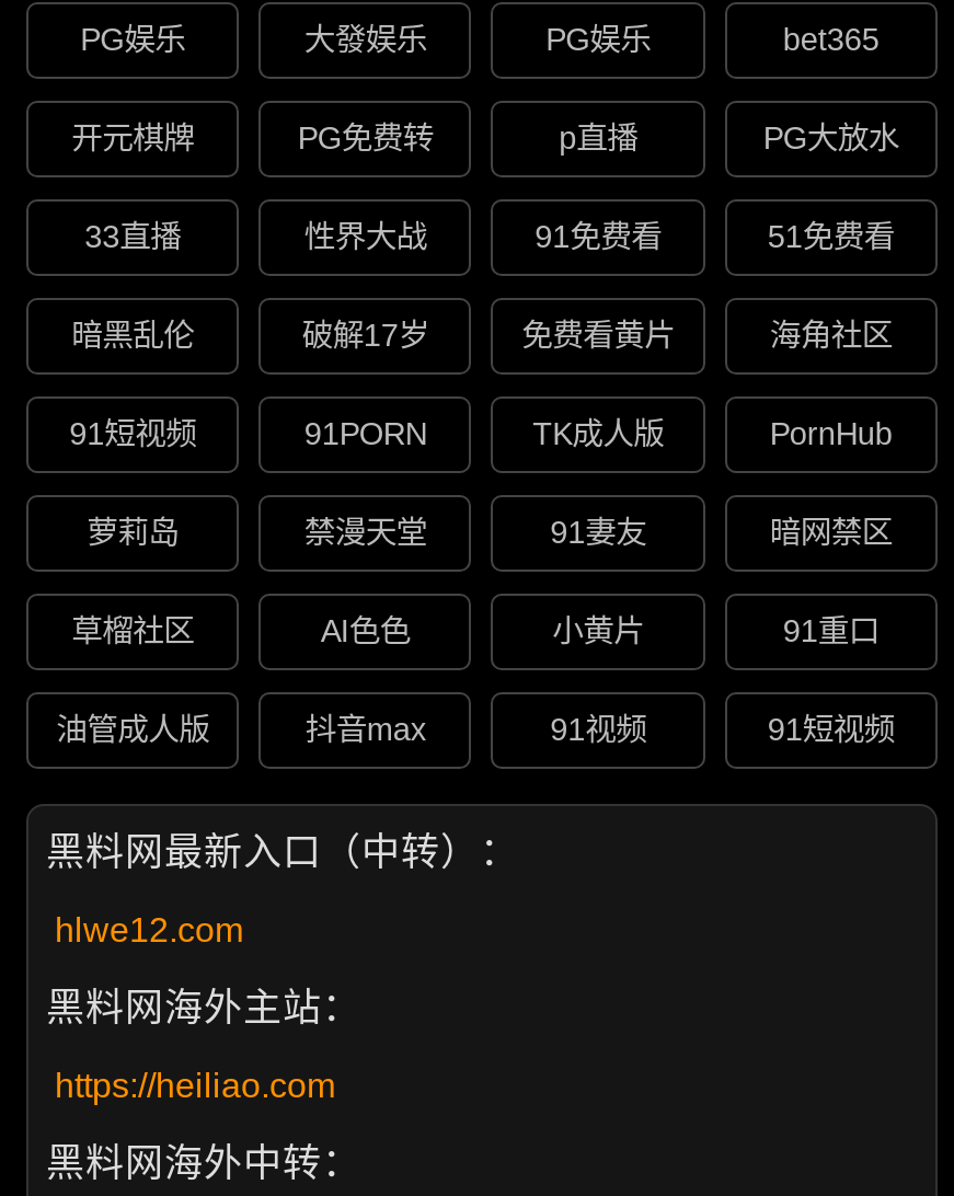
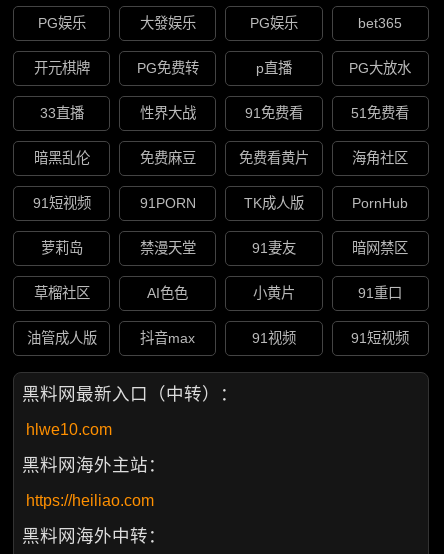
[302,318,429,354] 破解17岁 -> [140,150,196,166] 免费麻豆
[55,911,243,948] hlwe12.com -> [26,421,112,438] hlwe10.com

